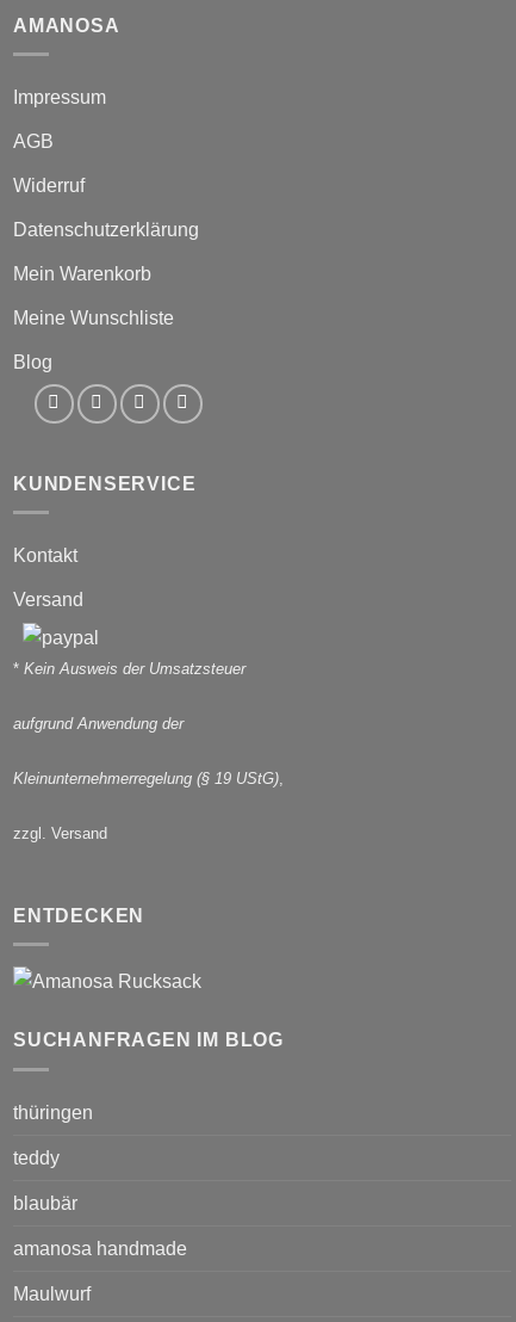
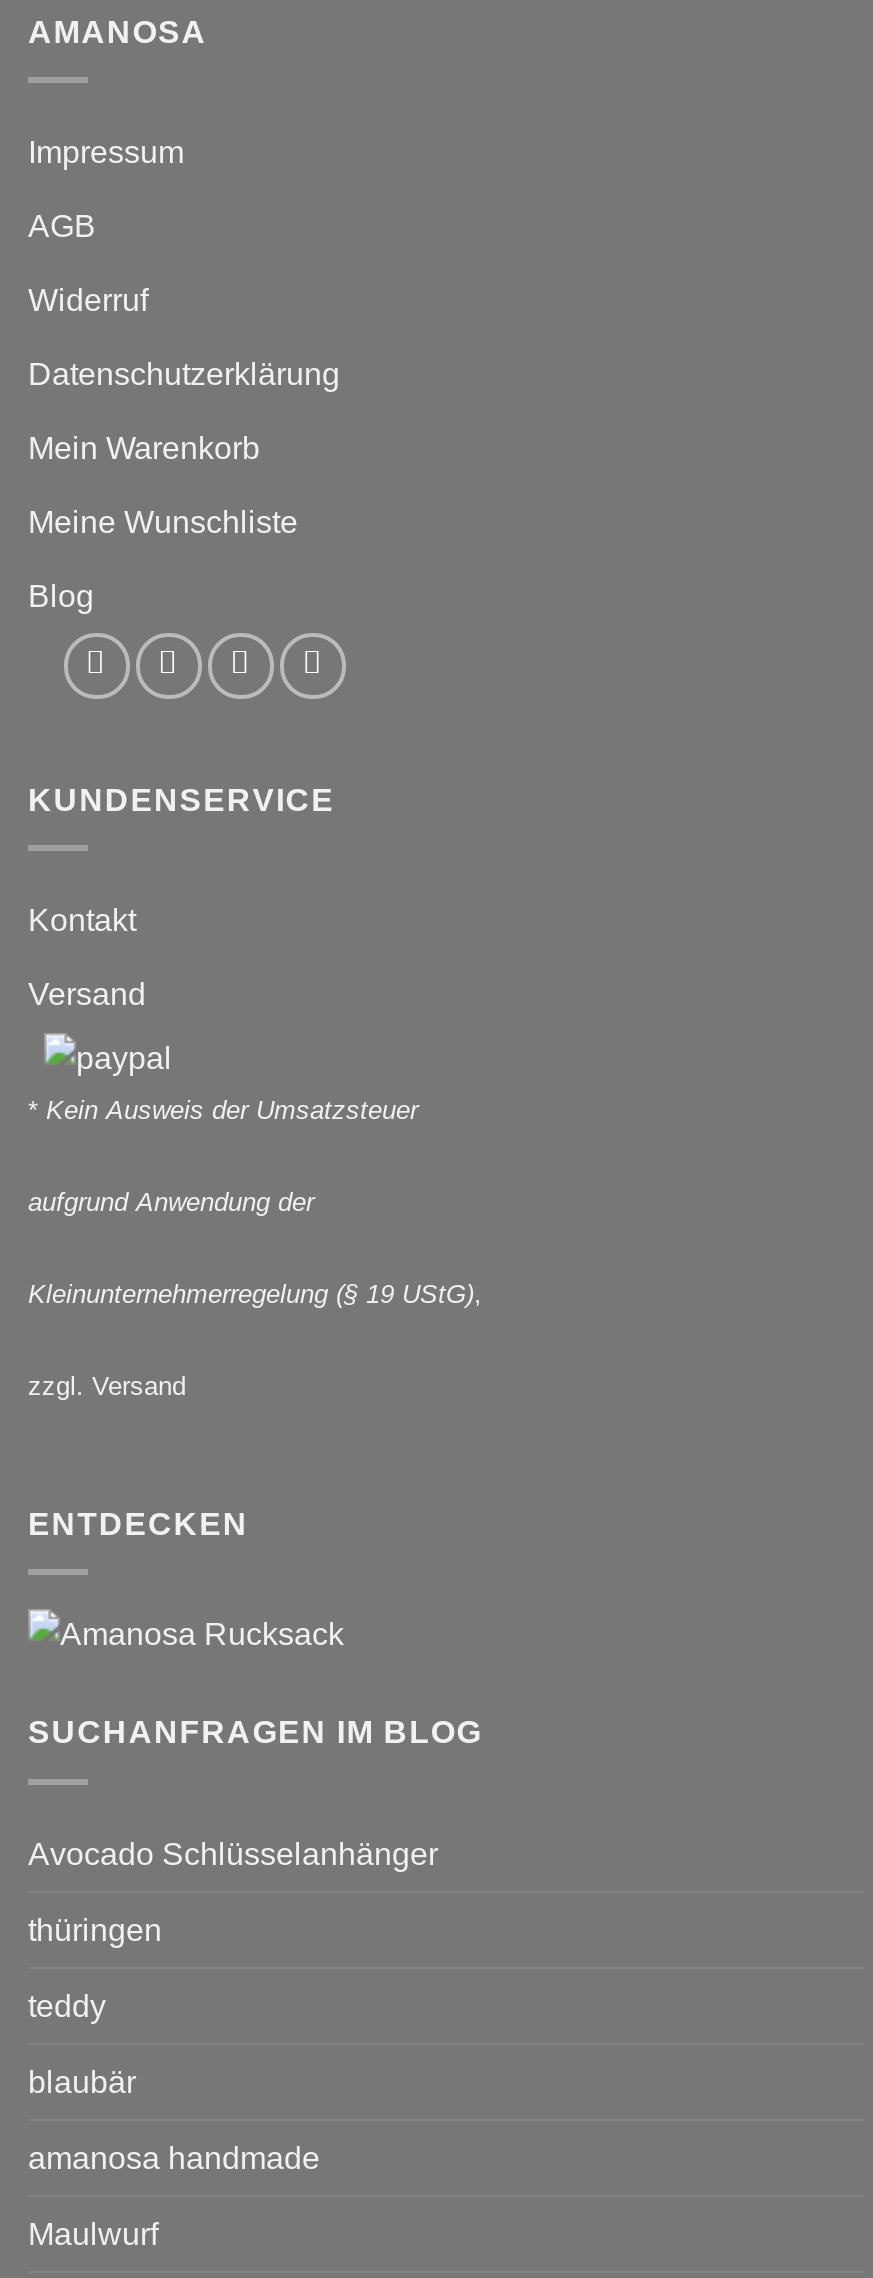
none -> [28,1837,438,1871] Avocado Schlüsselanhänger

